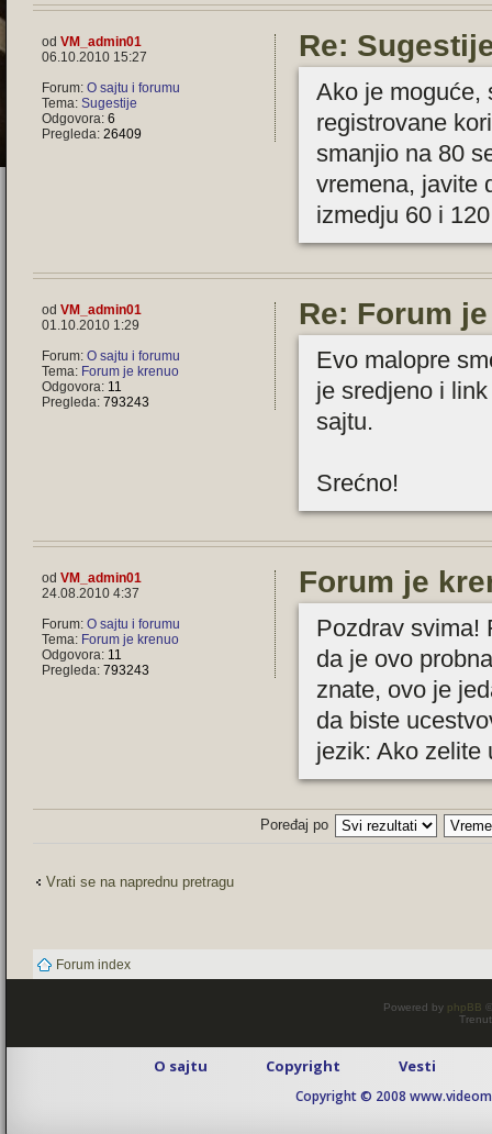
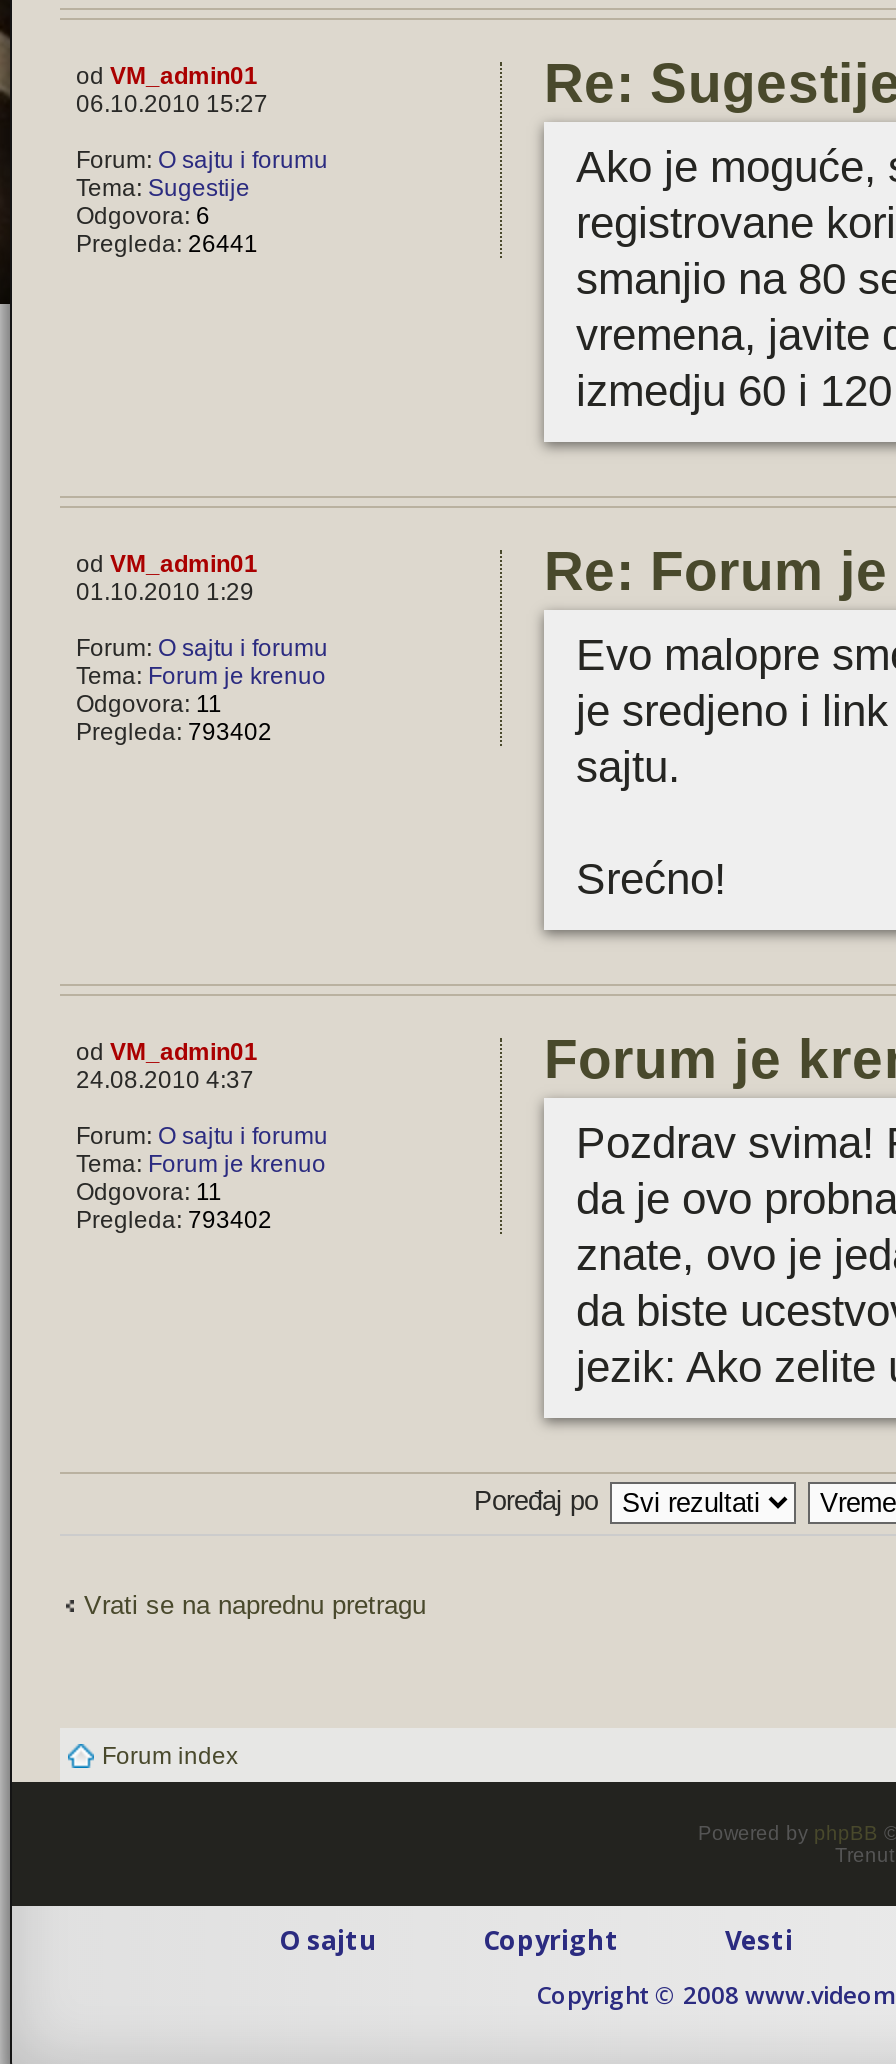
[42,127,142,142] Pregleda: 26409 -> [76,230,258,258] Pregleda: 26441
[42,395,149,410] Pregleda: 793243 -> [76,719,272,747] Pregleda: 793402
[42,663,149,678] Pregleda: 793243 -> [76,1207,272,1235] Pregleda: 793402

